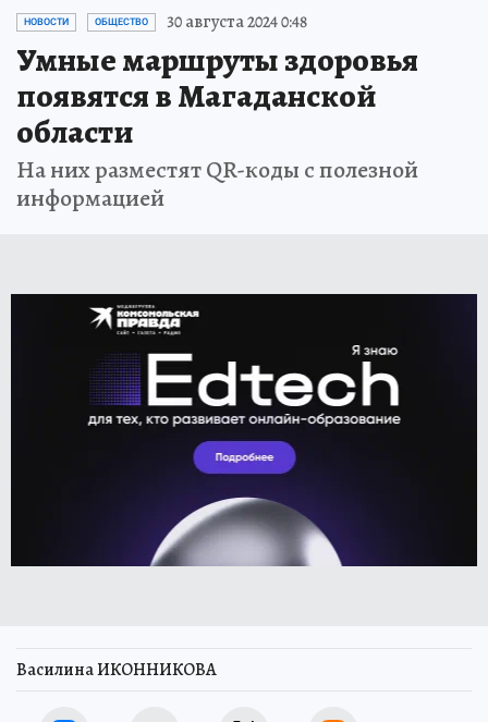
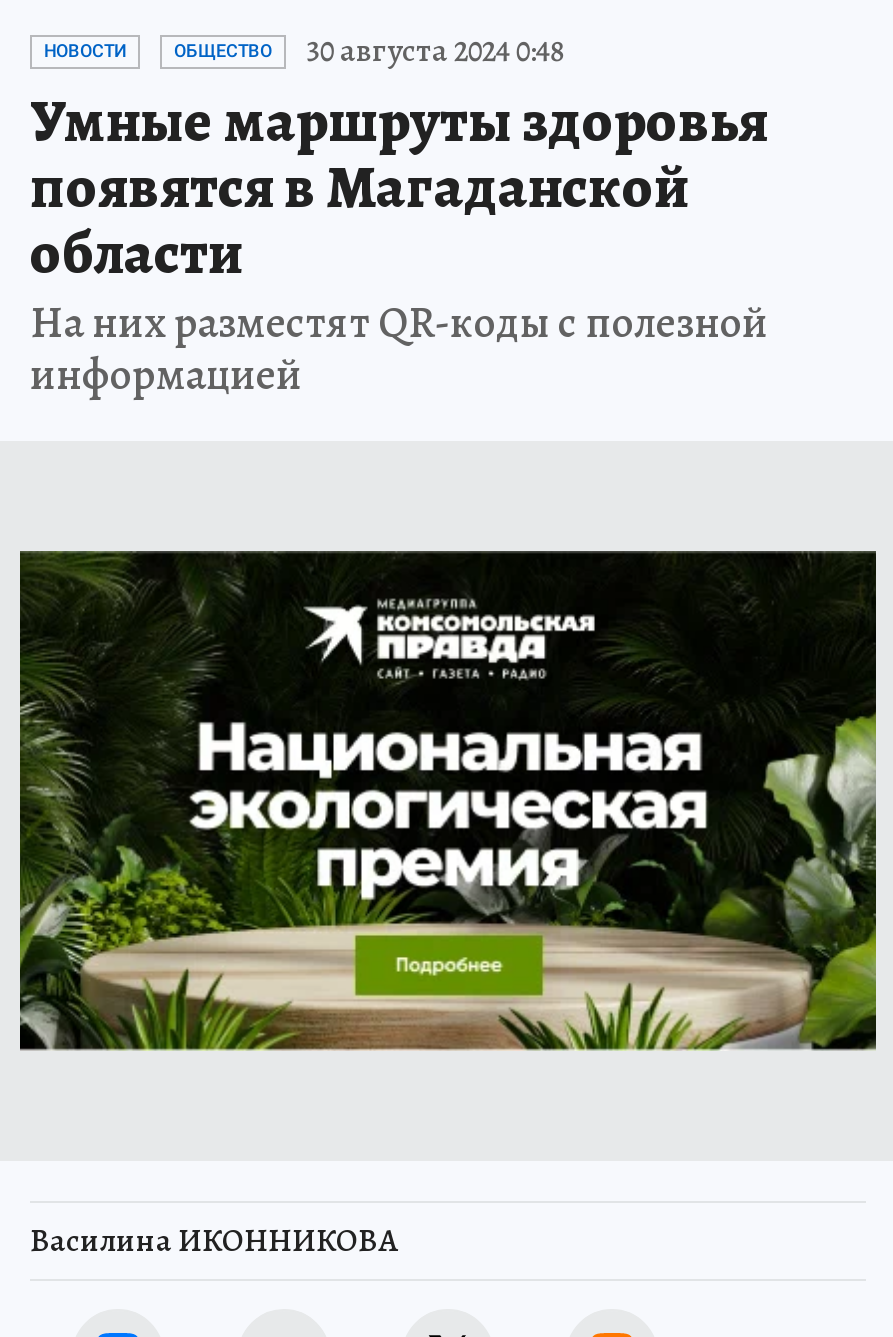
[10,294,478,567] [image] -> [18,551,878,1053] [image]

